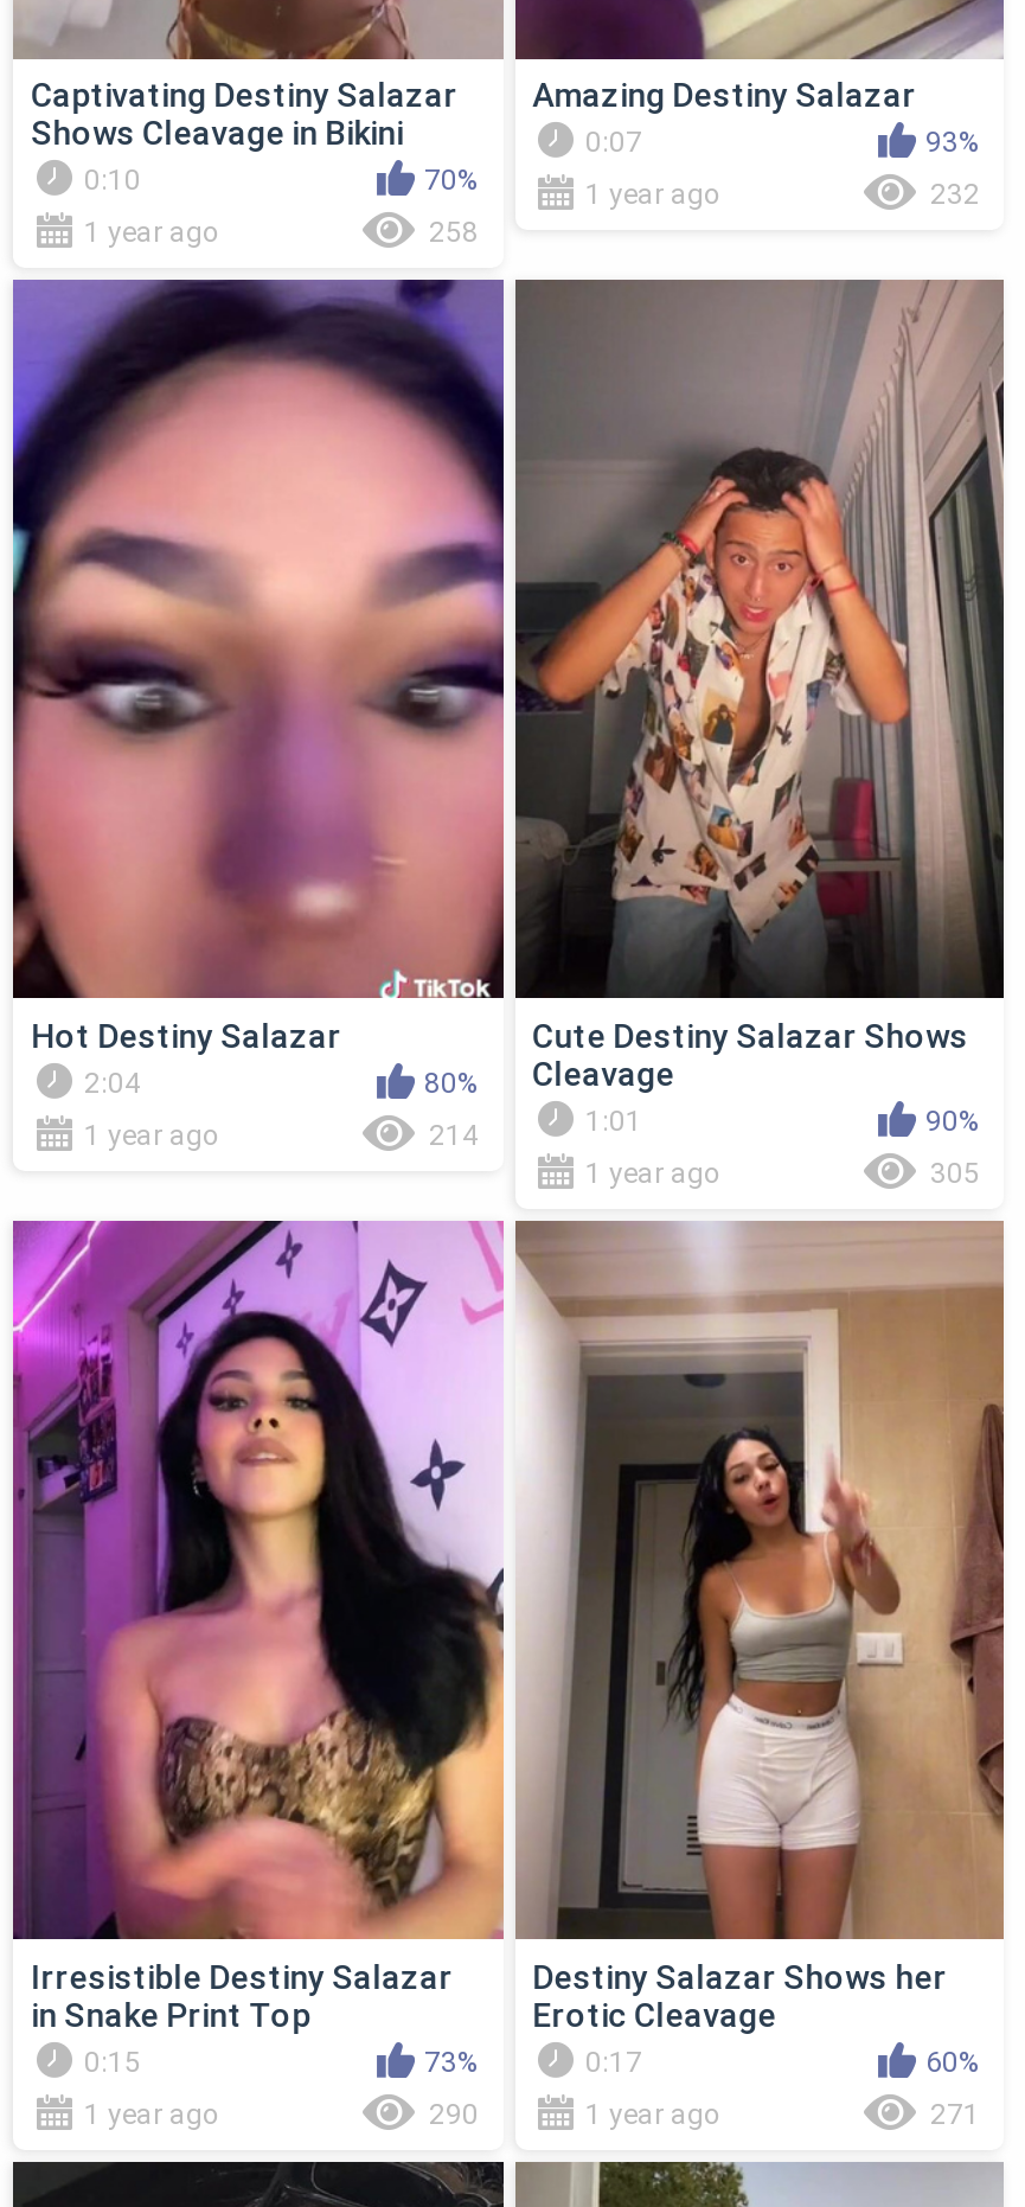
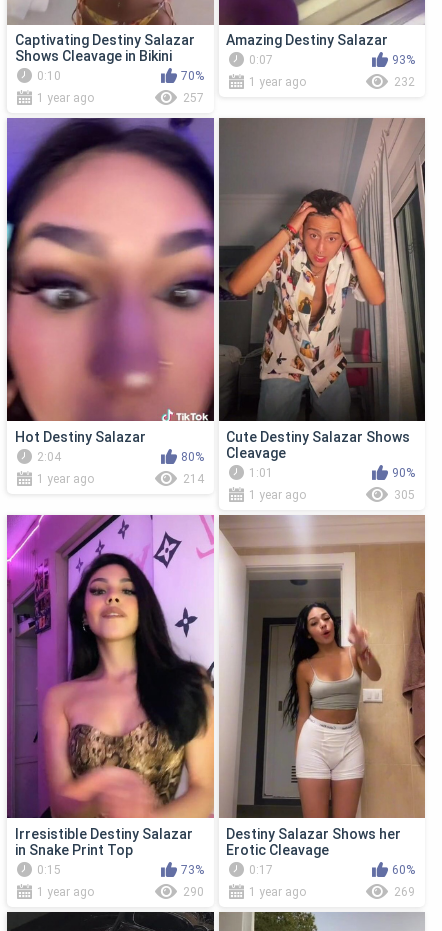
[429,216,479,249] 258 -> [182,91,203,105] 257
[930,2098,980,2131] 271 -> [394,885,415,899] 269

